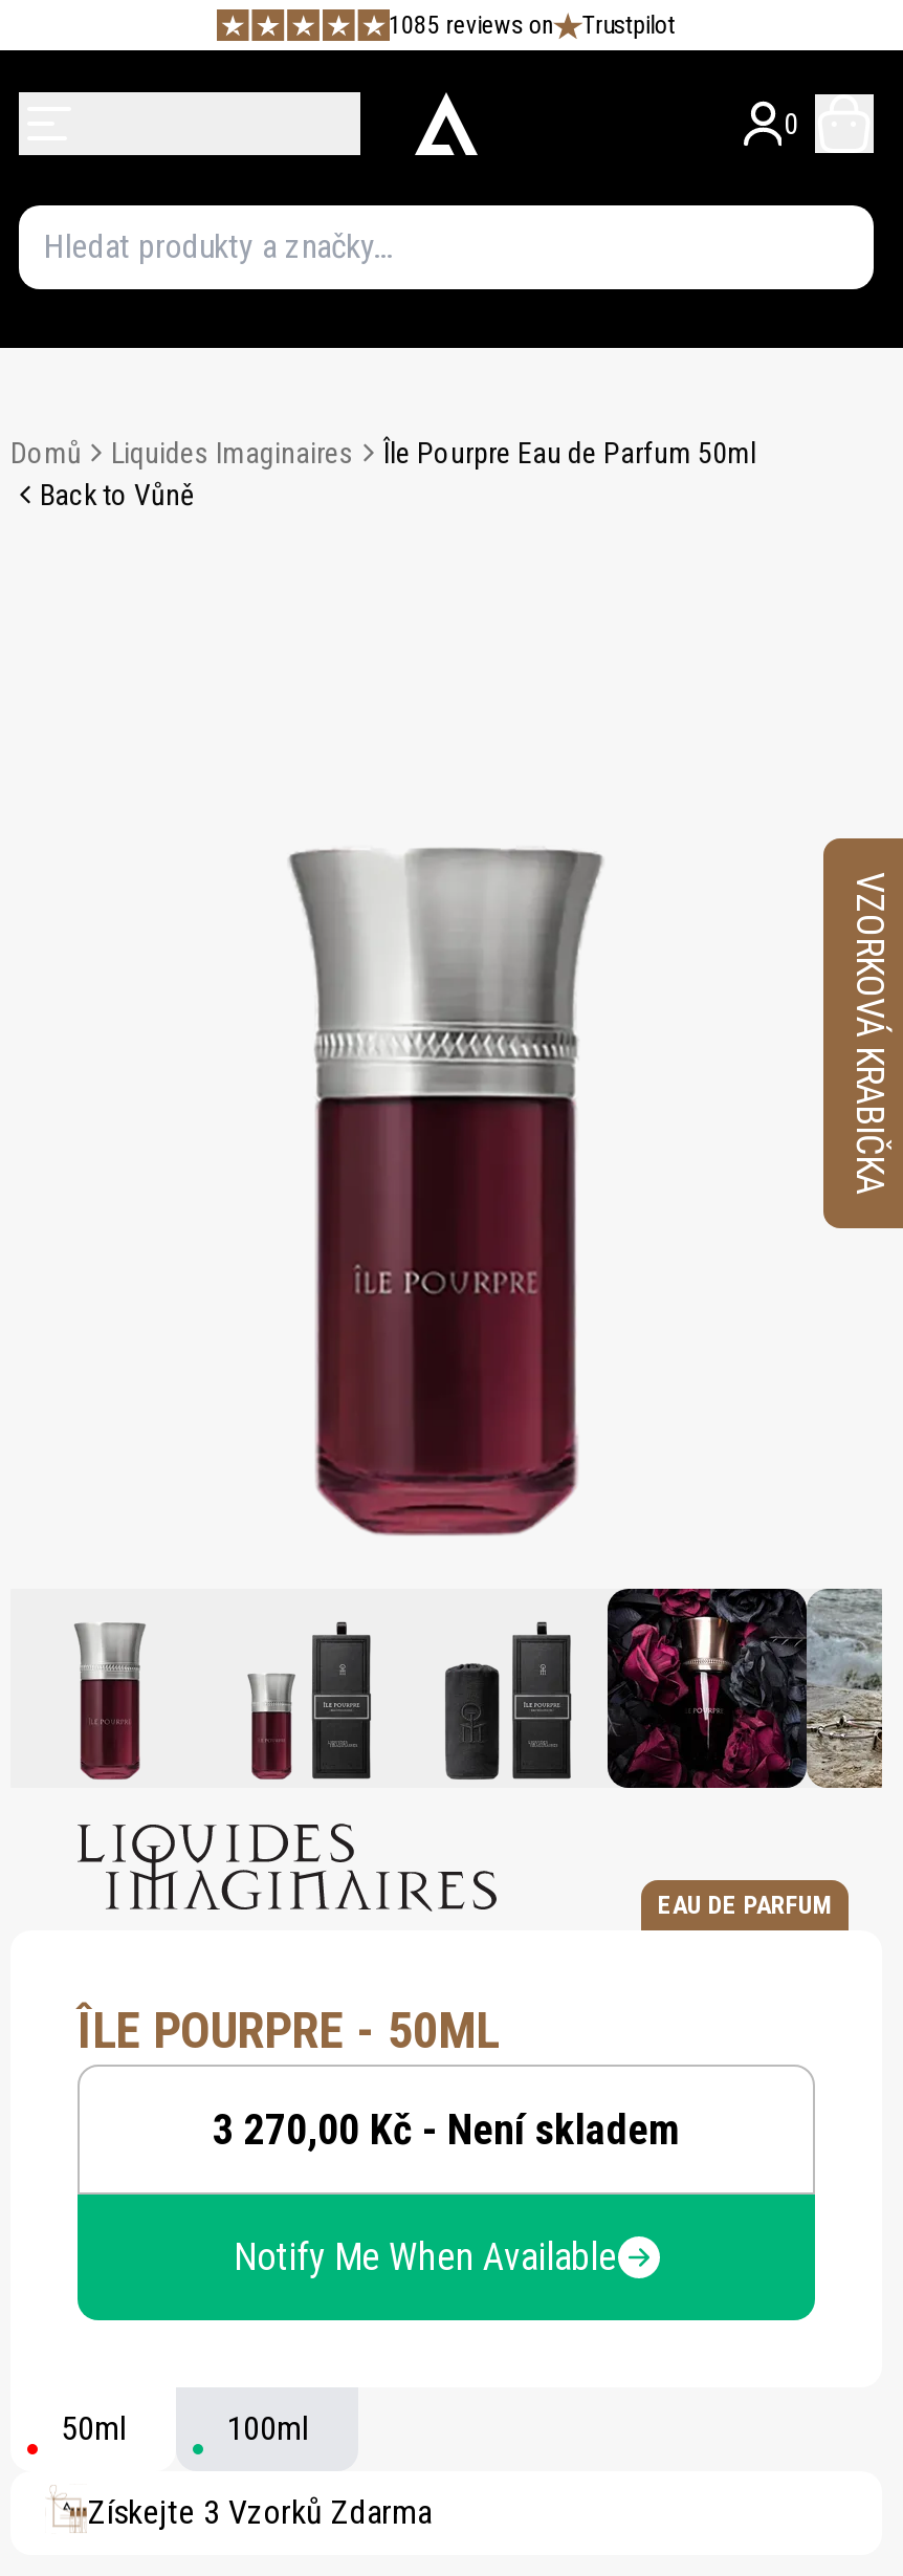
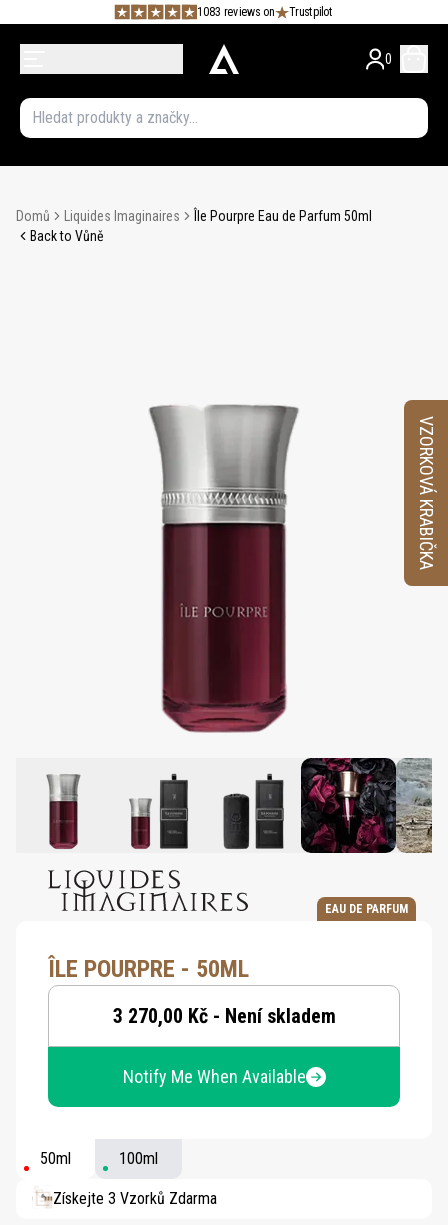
[389,9,675,39] 1085 reviews on Trustpilot -> [197,4,333,19] 1083 reviews on Trustpilot

